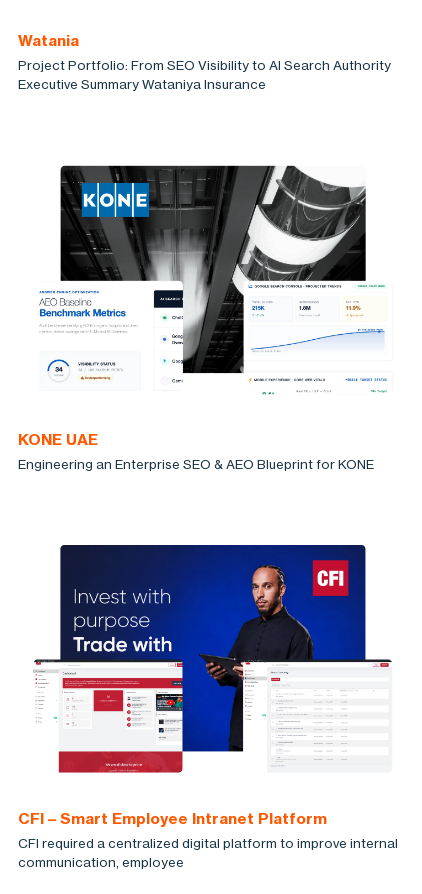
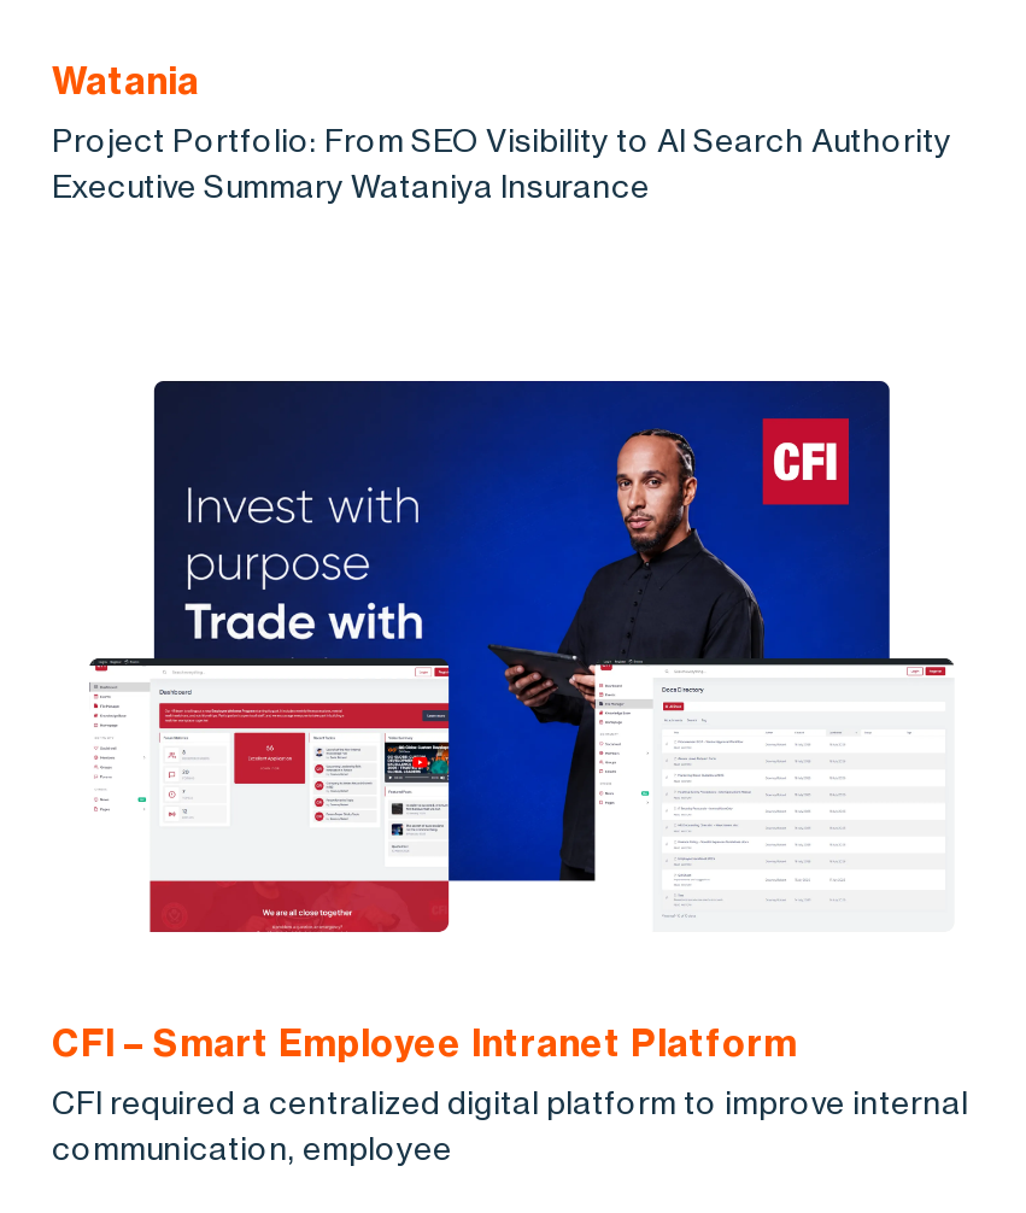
[39,165,387,383] [image] -> none
[18,430,374,472] KONE UAE | Engineering an Enterprise SEO & AEO Blueprint for KONE -> none

